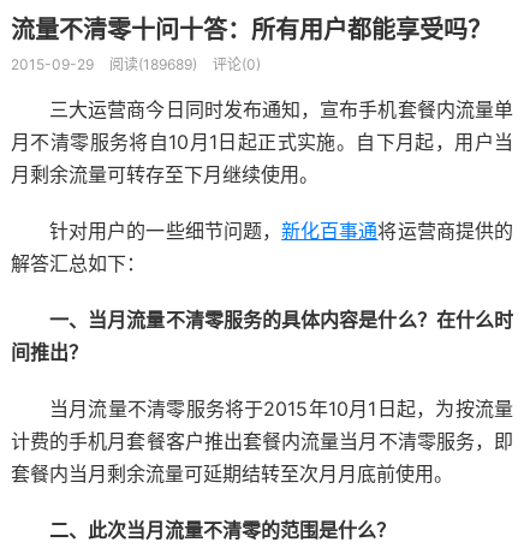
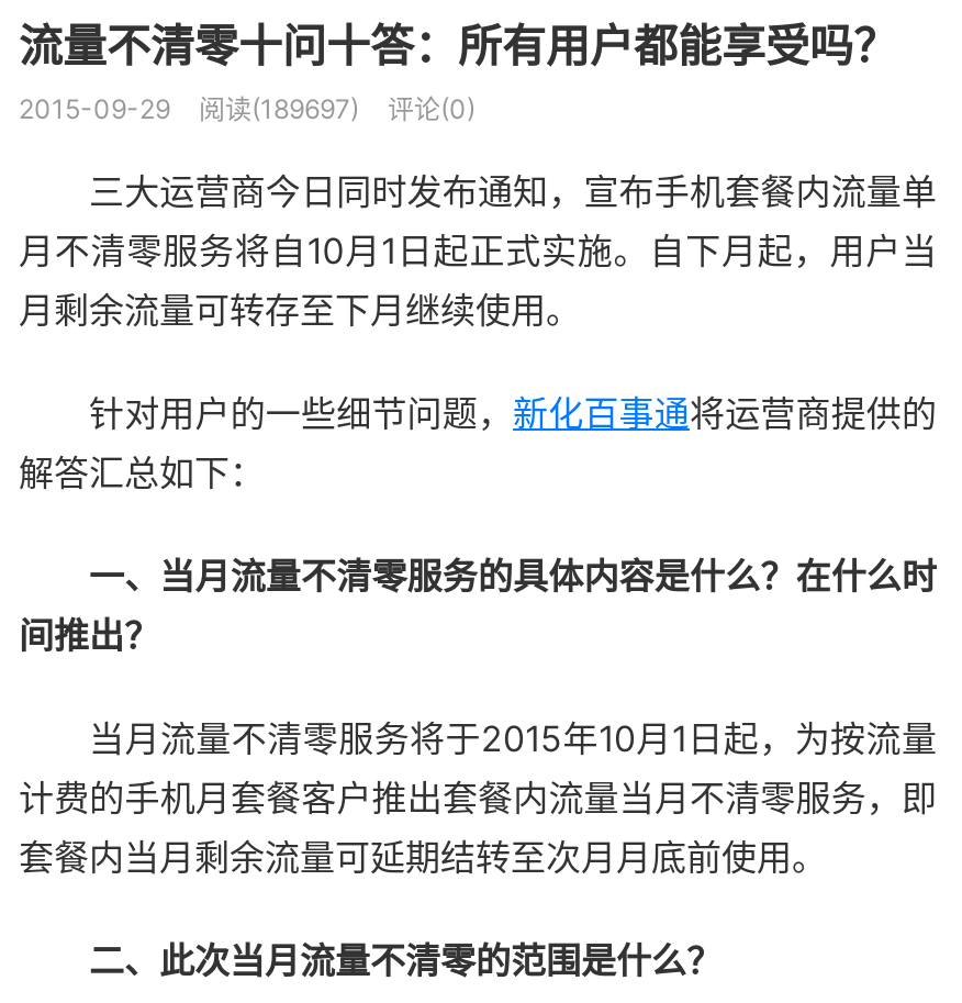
[11,55,261,73] 2015-09-29 阅读(189689) 评论(0) -> [19,92,476,125] 2015-09-29 阅读(189697) 评论(0)

